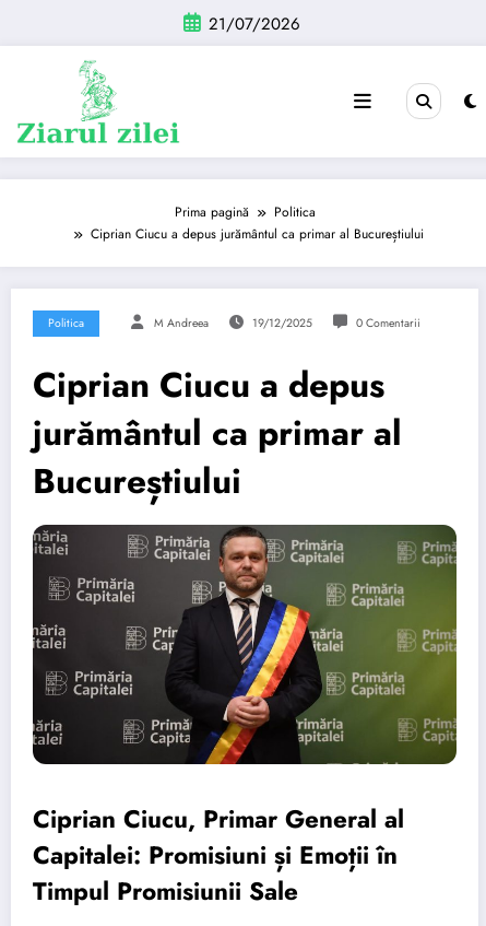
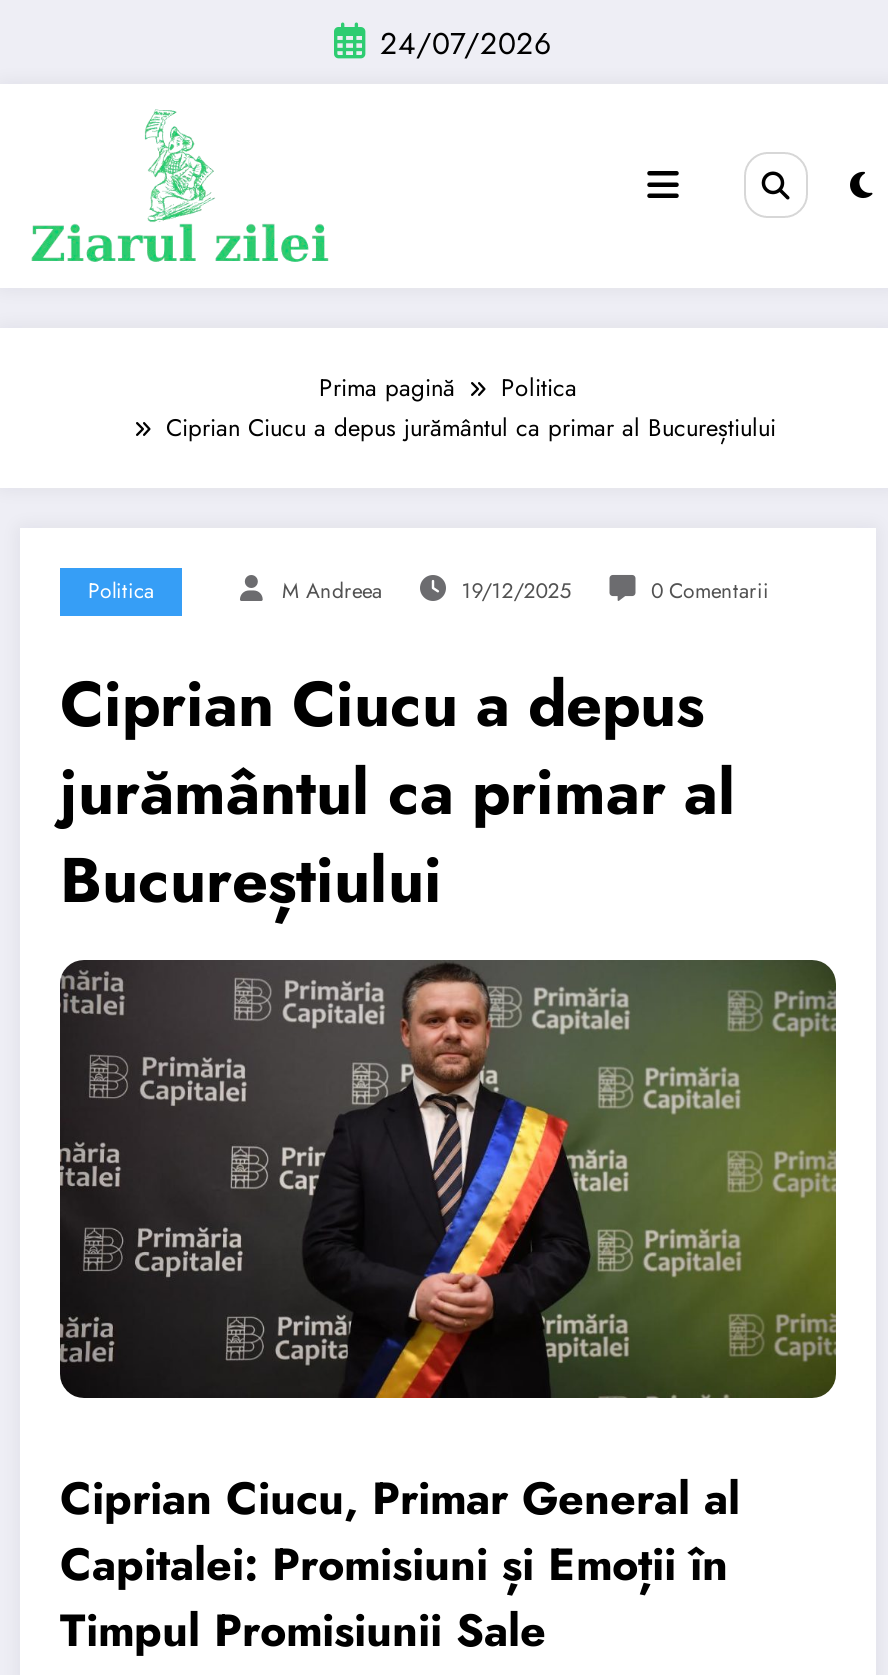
[209,12,300,36] 21/07/2026 -> [380,22,552,66] 24/07/2026

